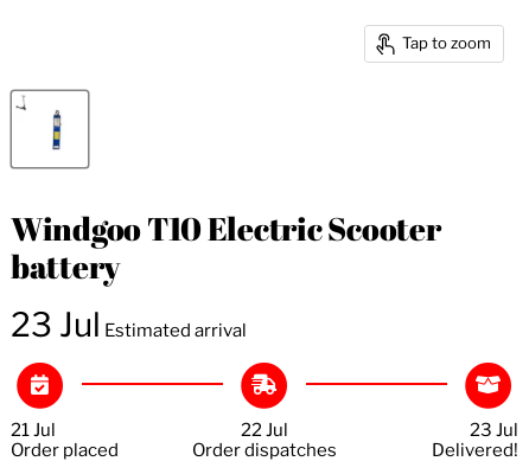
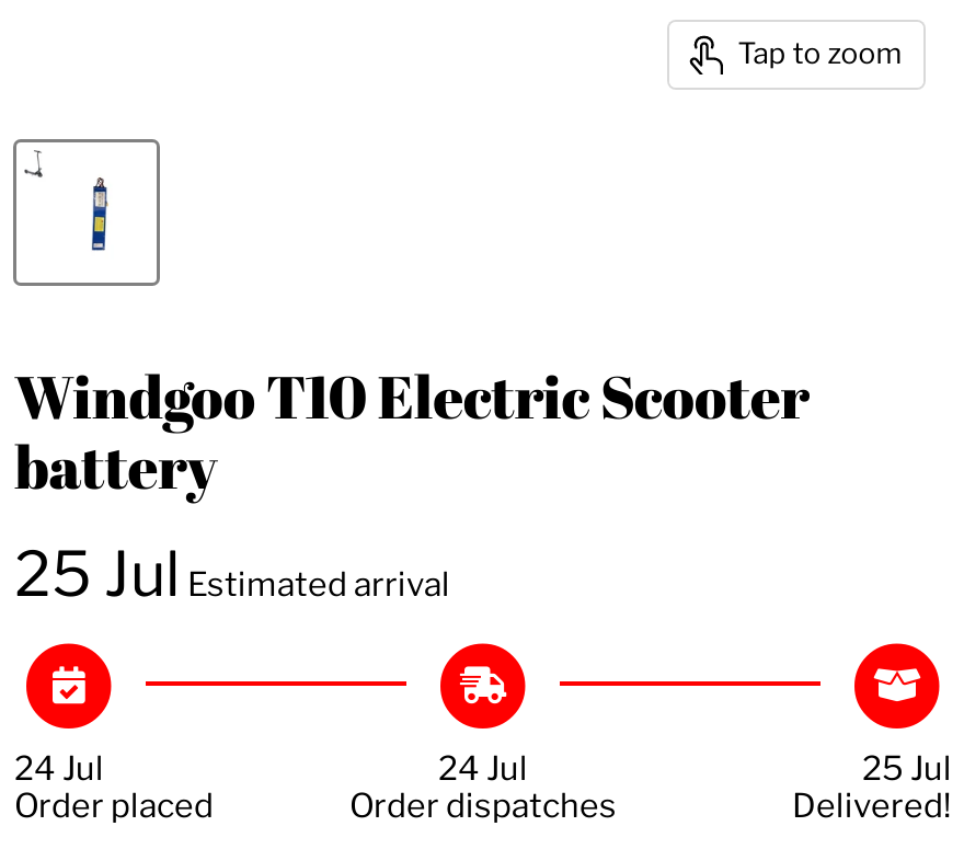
[11,305,247,345] 23 Jul Estimated arrival -> [14,538,450,612] 25 Jul Estimated arrival
[11,420,56,441] 21 Jul -> [14,750,104,790] 24 Jul
[241,420,288,441] 22 Jul -> [438,750,528,790] 24 Jul
[470,420,518,441] 23 Jul -> [862,750,952,790] 25 Jul

